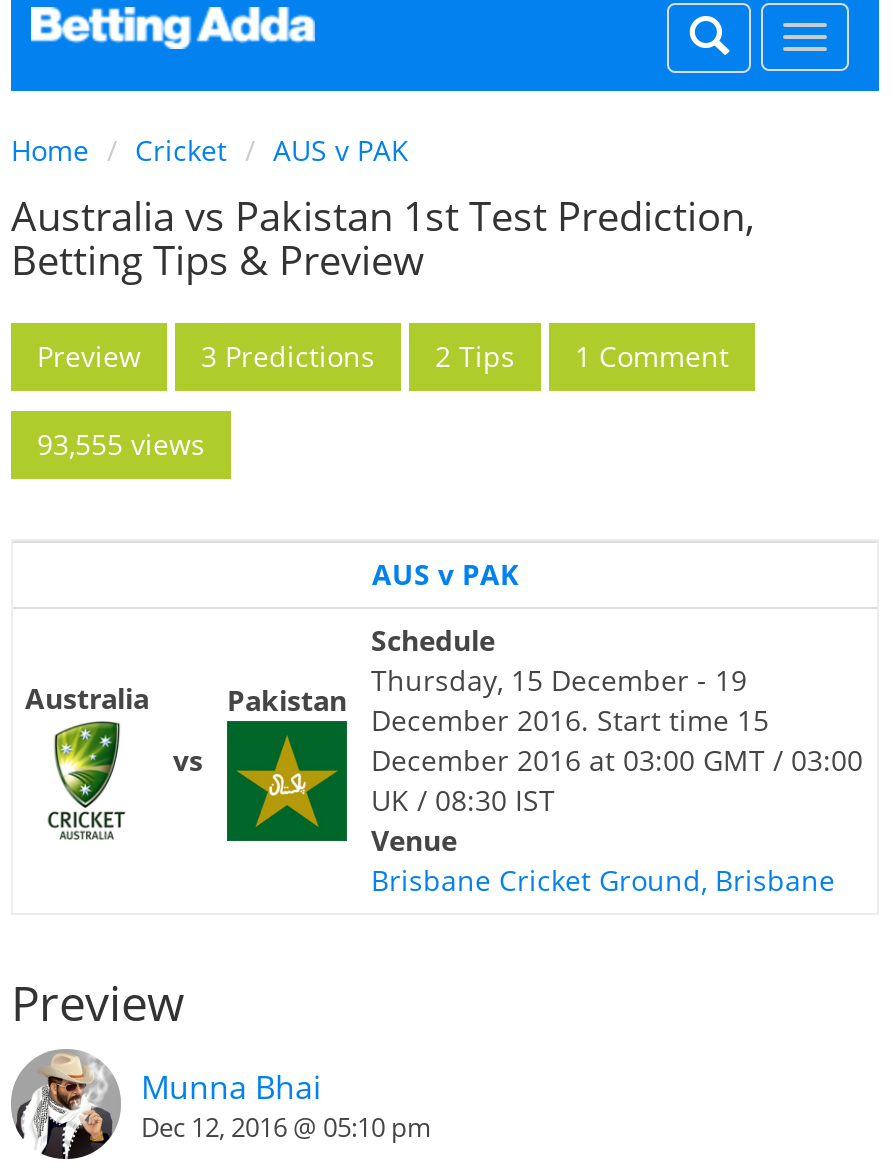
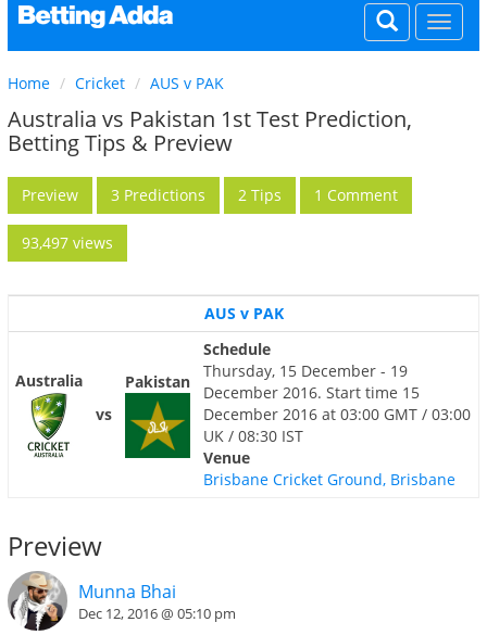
[37,425,205,463] 93,555 views -> [22,232,113,253] 93,497 views

